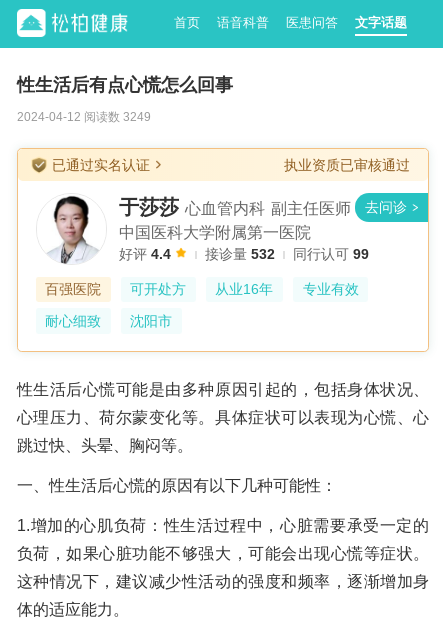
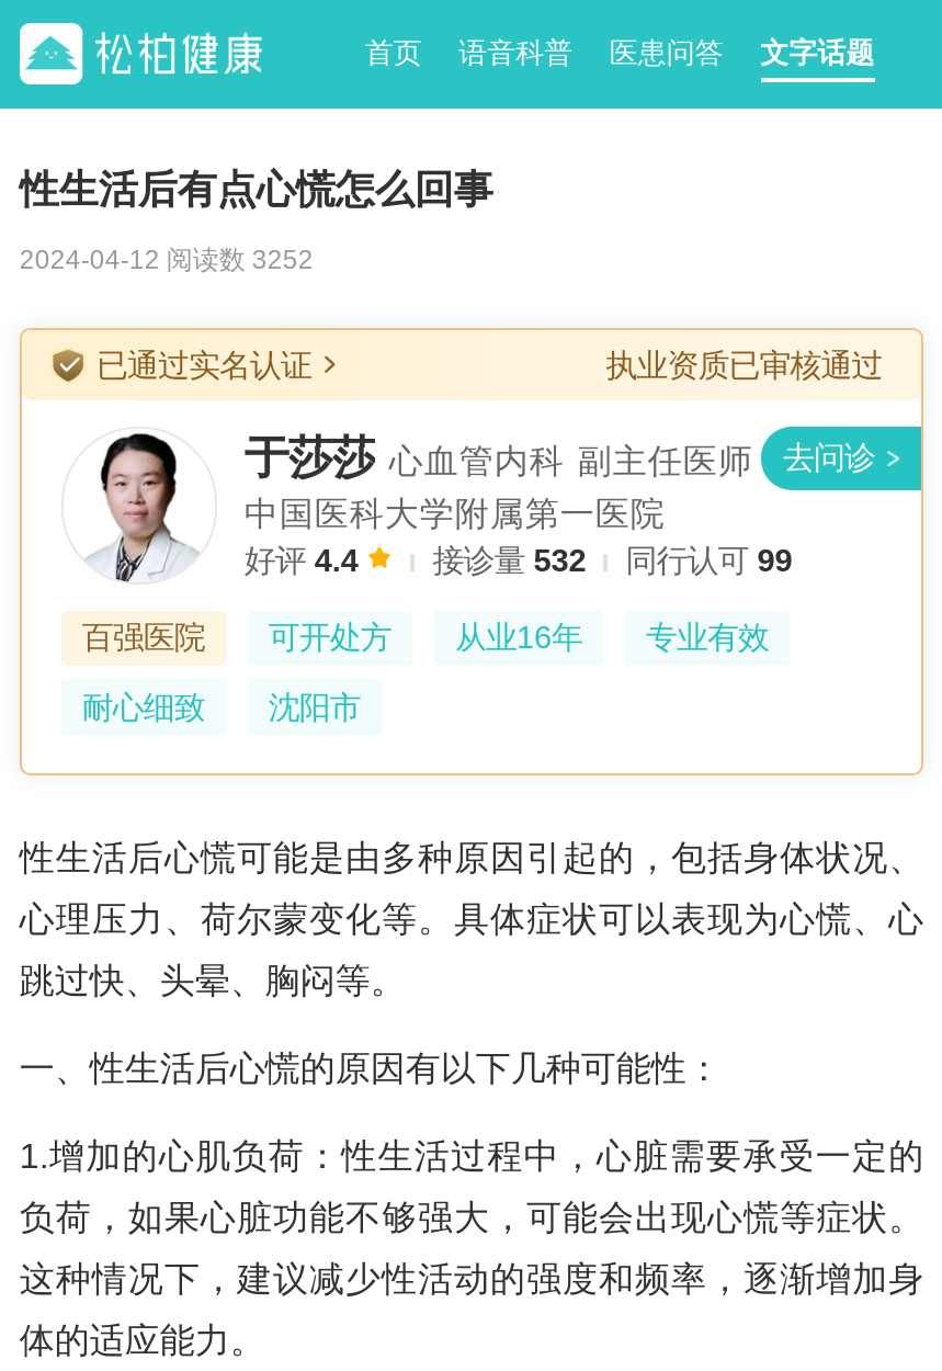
[17,110,151,124] 2024-04-12 阅读数 3249 -> [20,244,313,275] 2024-04-12 阅读数 3252

